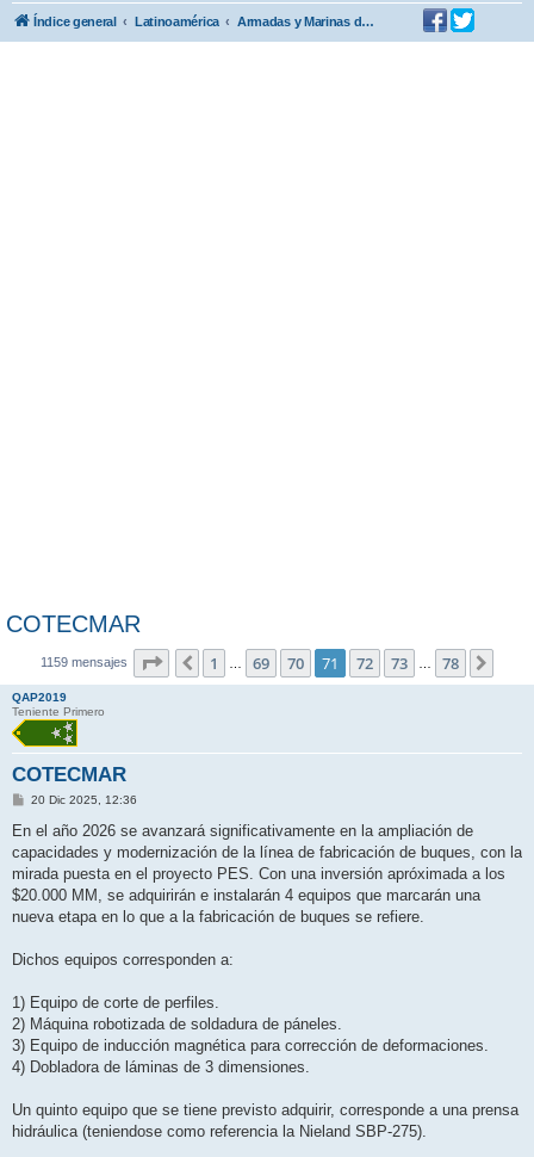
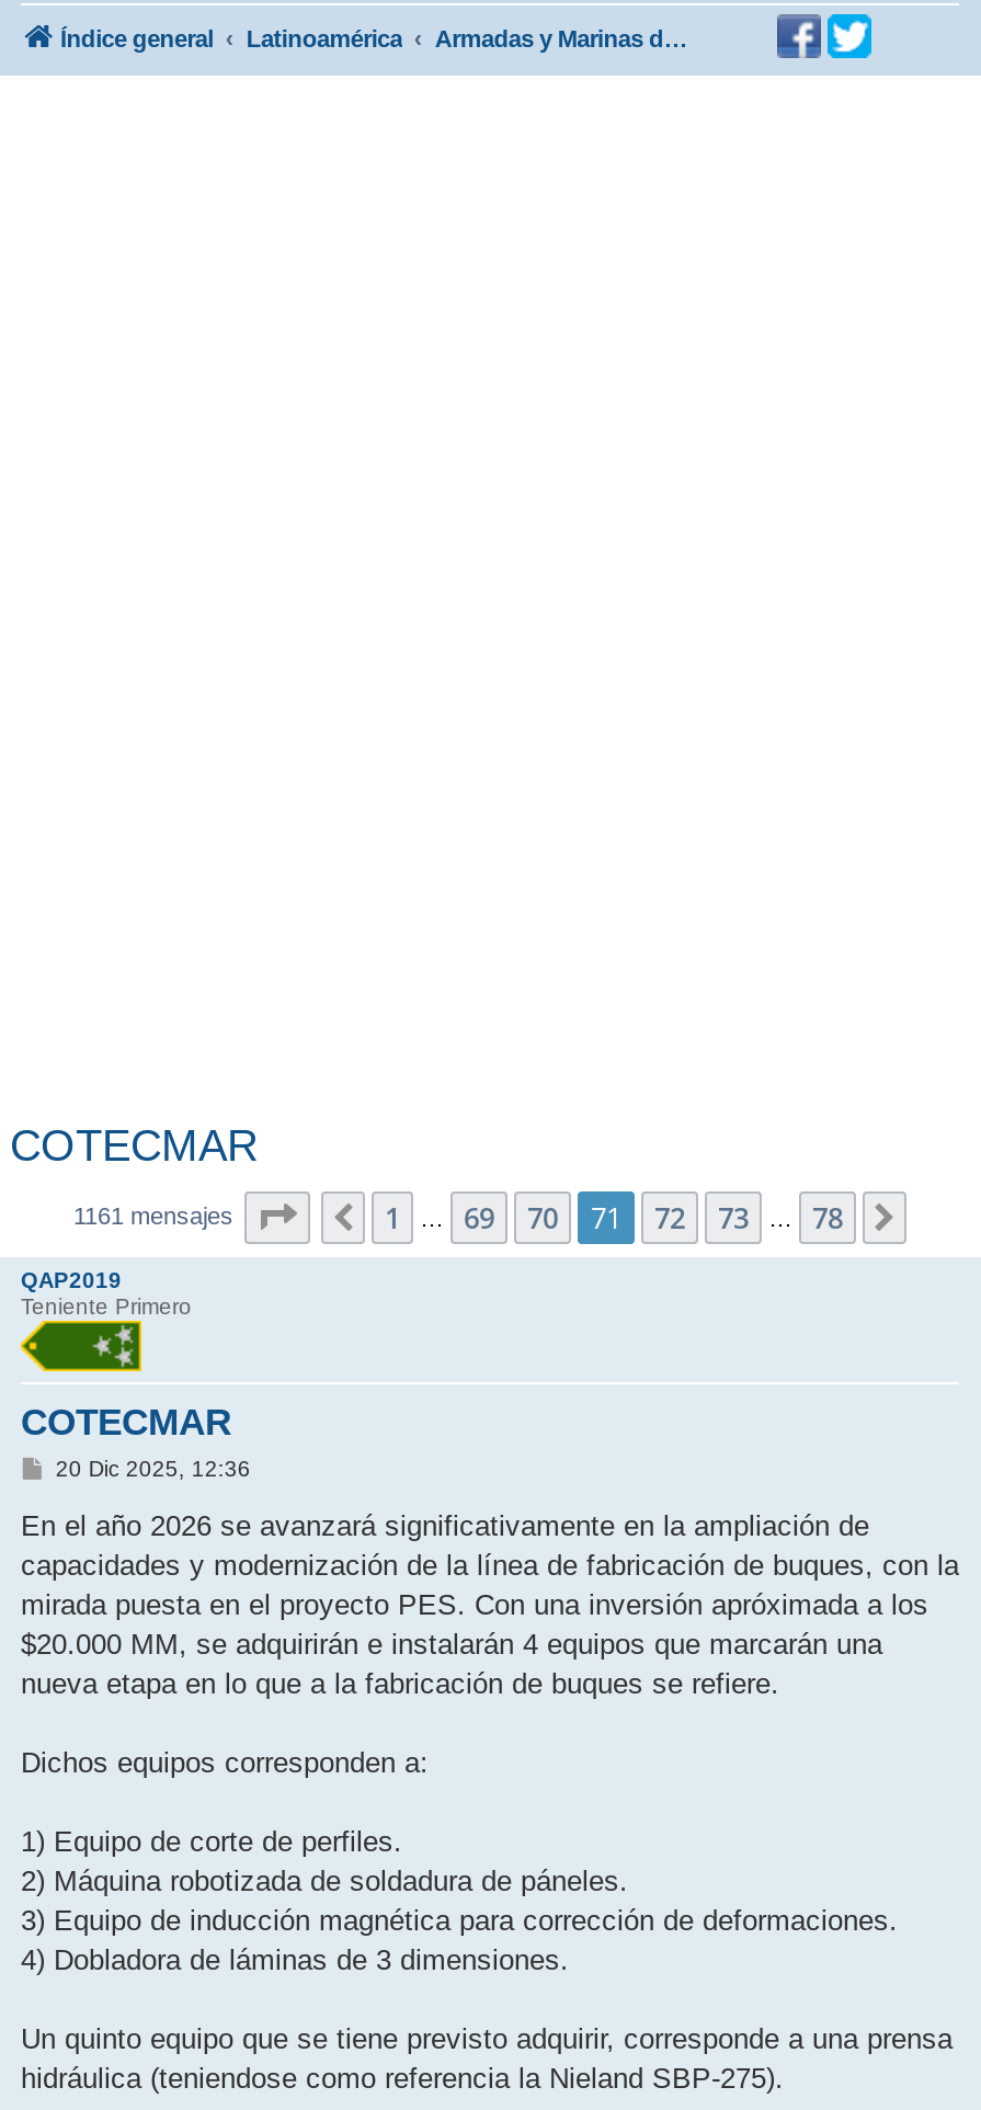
[41,655,131,669] 1159 mensajes -> [73,1202,240,1229] 1161 mensajes

